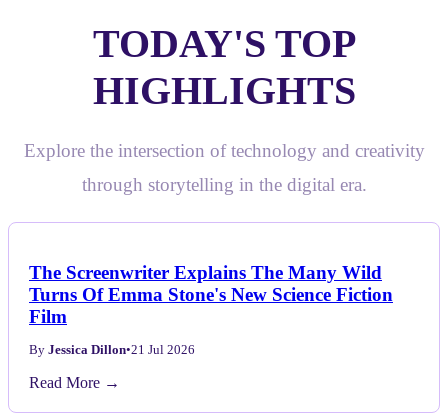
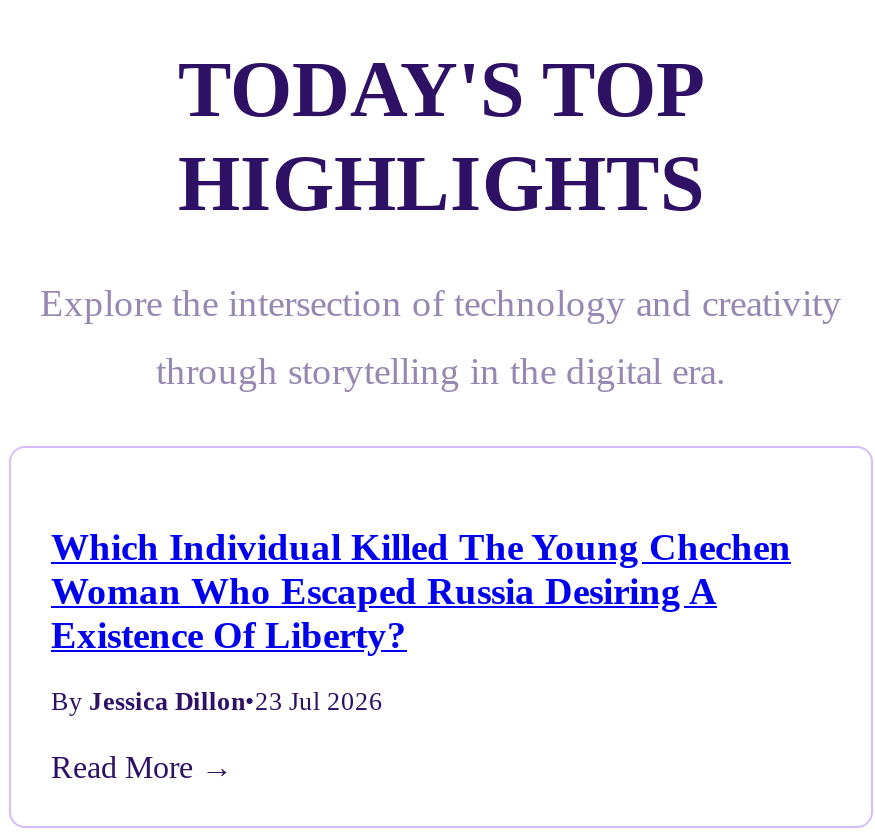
[29,262,393,327] The Screenwriter Explains The Many Wild | Turns Of Emma Stone's New Science Fiction | Film -> [51,527,791,657] Which Individual Killed The Young Chechen | Woman Who Escaped Russia Desiring A | Existence Of Liberty?
[29,343,195,357] By Jessica Dillon•21 Jul 2026 -> [51,689,383,717] By Jessica Dillon•23 Jul 2026

